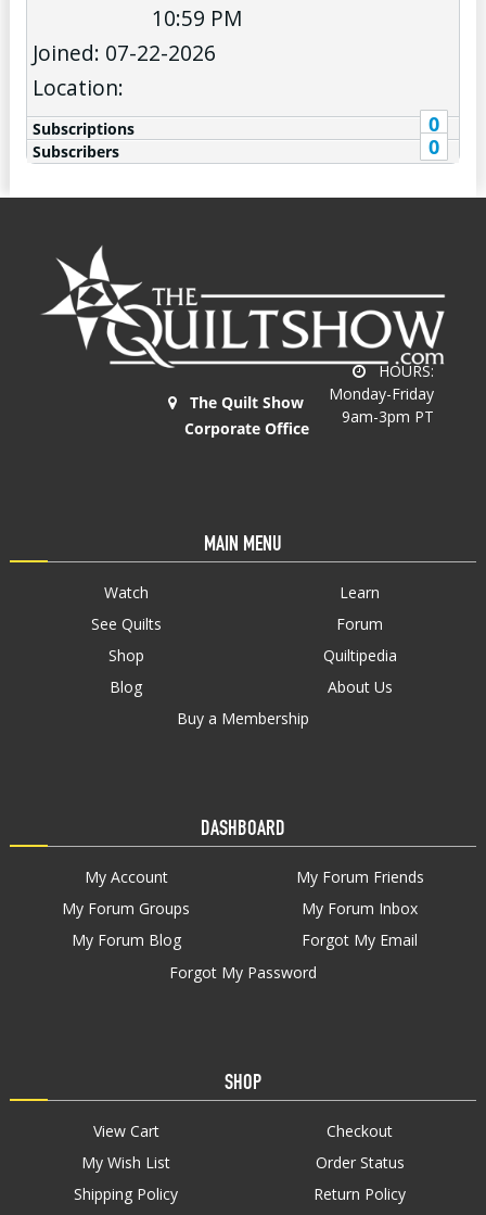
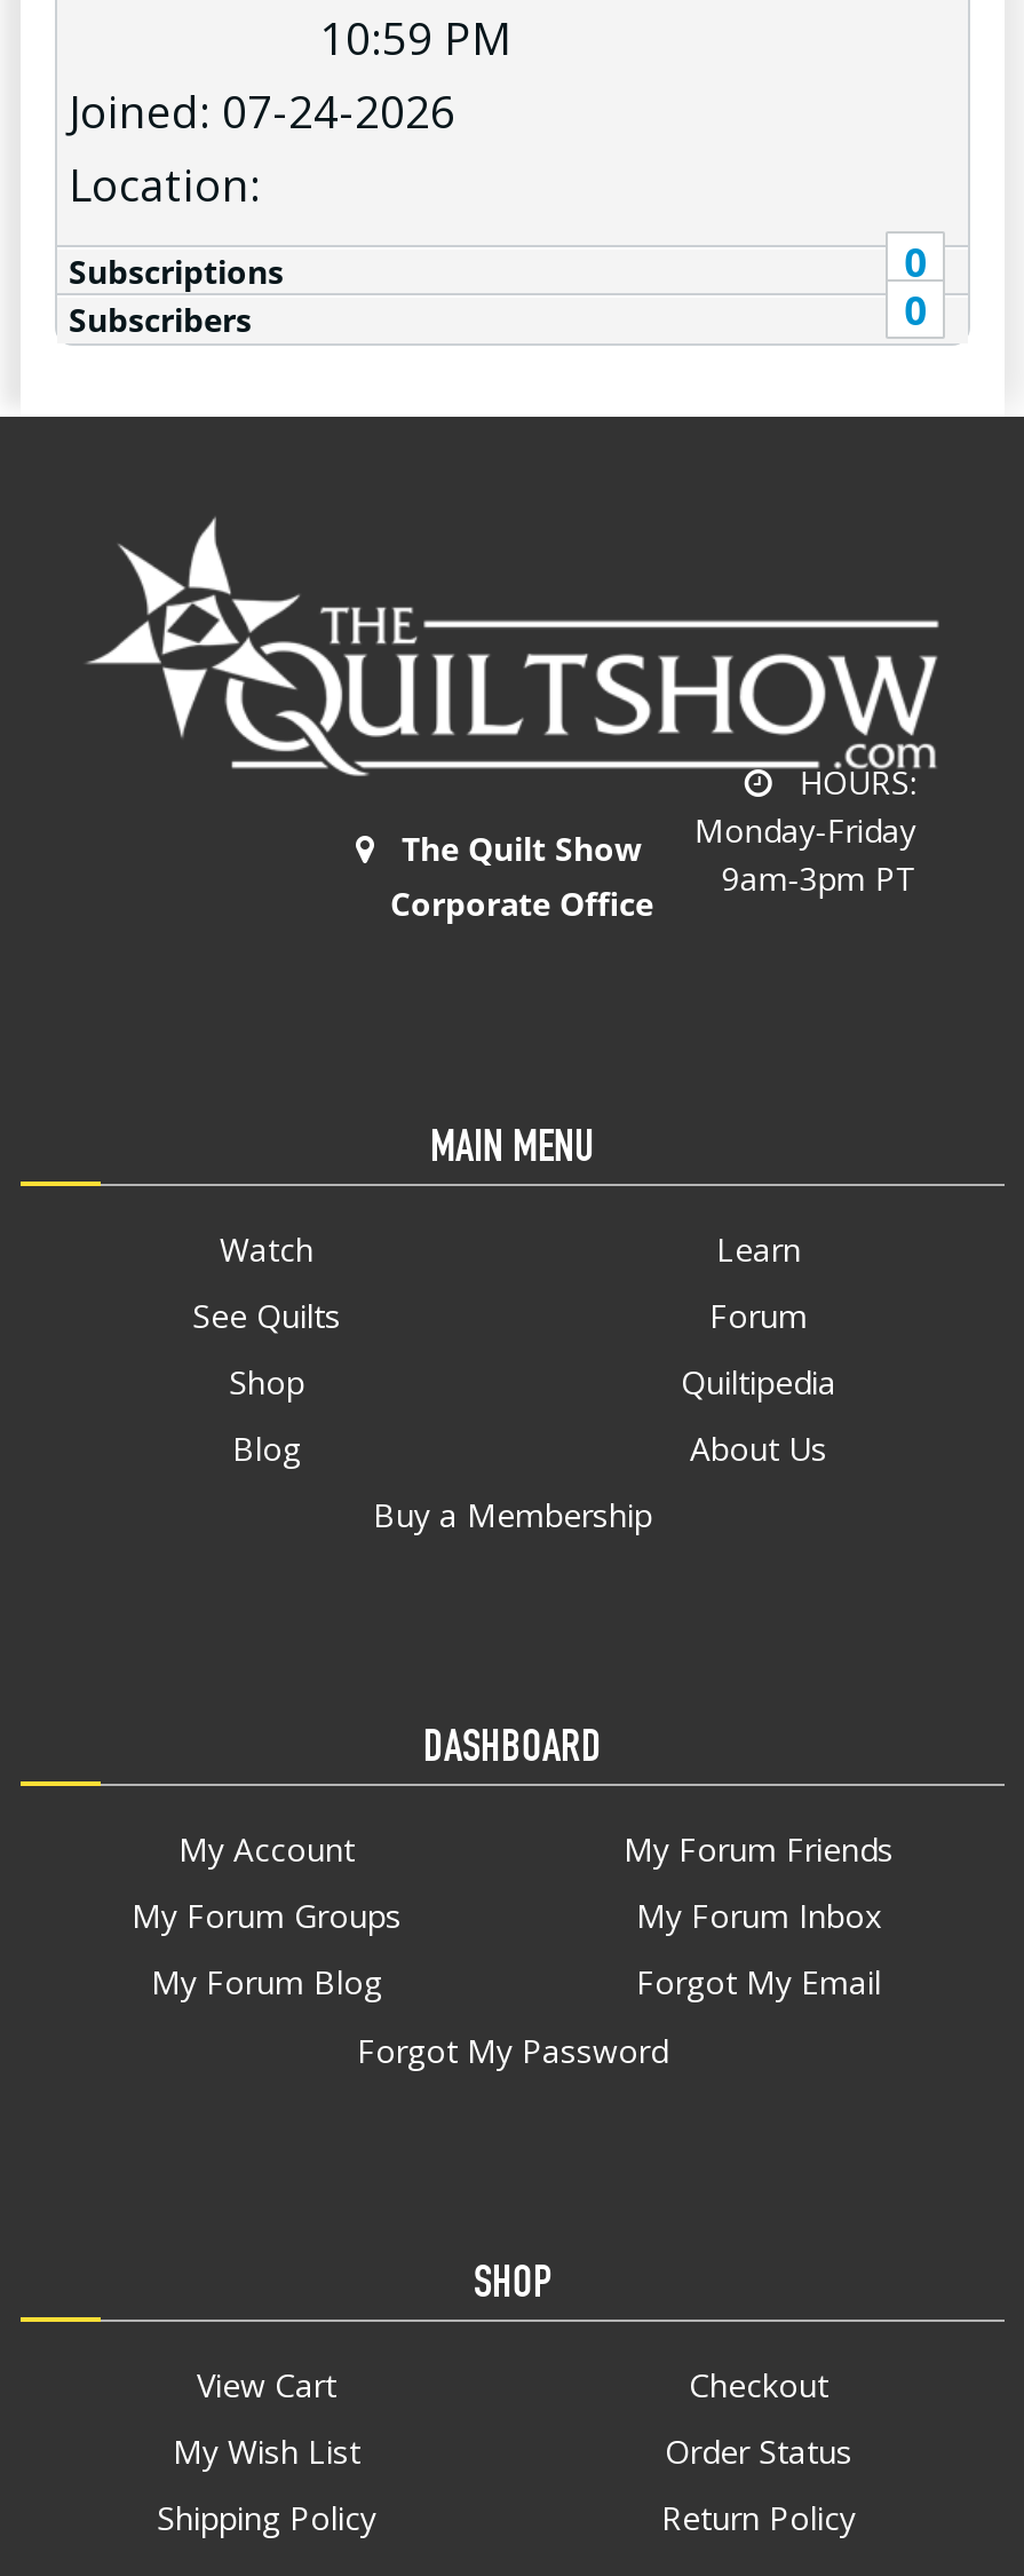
[33,38,216,68] Joined: 07-22-2026 -> [69,81,455,143] Joined: 07-24-2026

